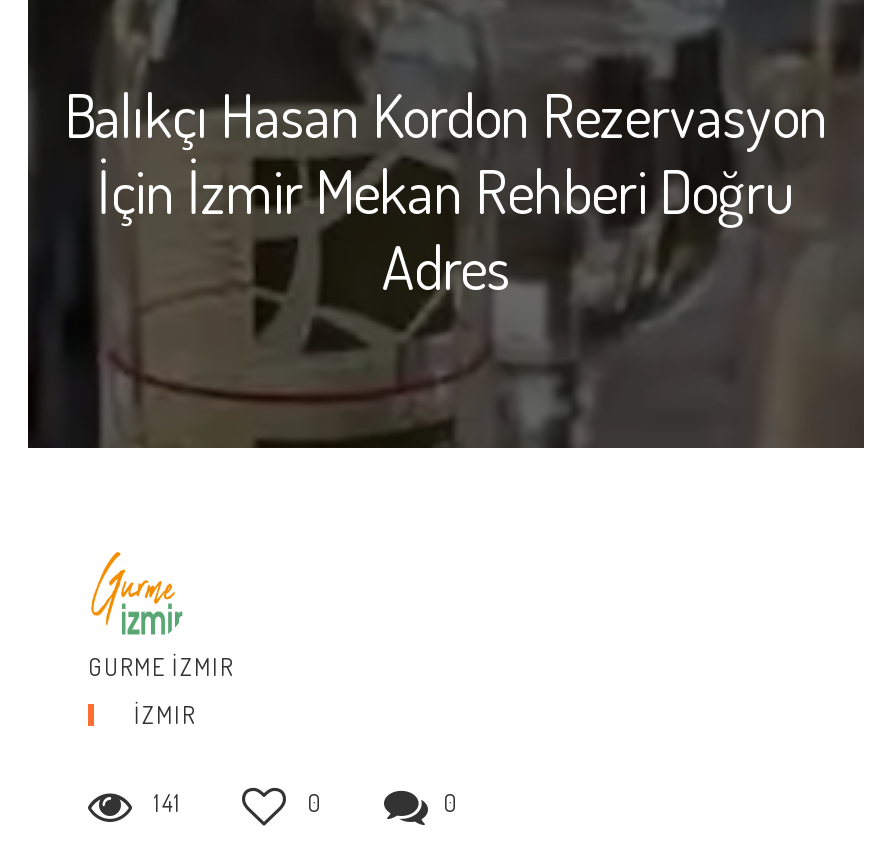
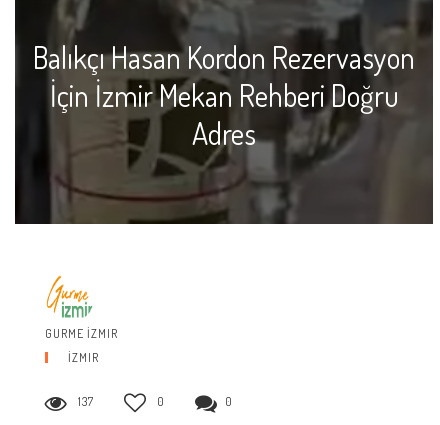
[154,788,182,818] 141 -> [78,394,94,409] 137

